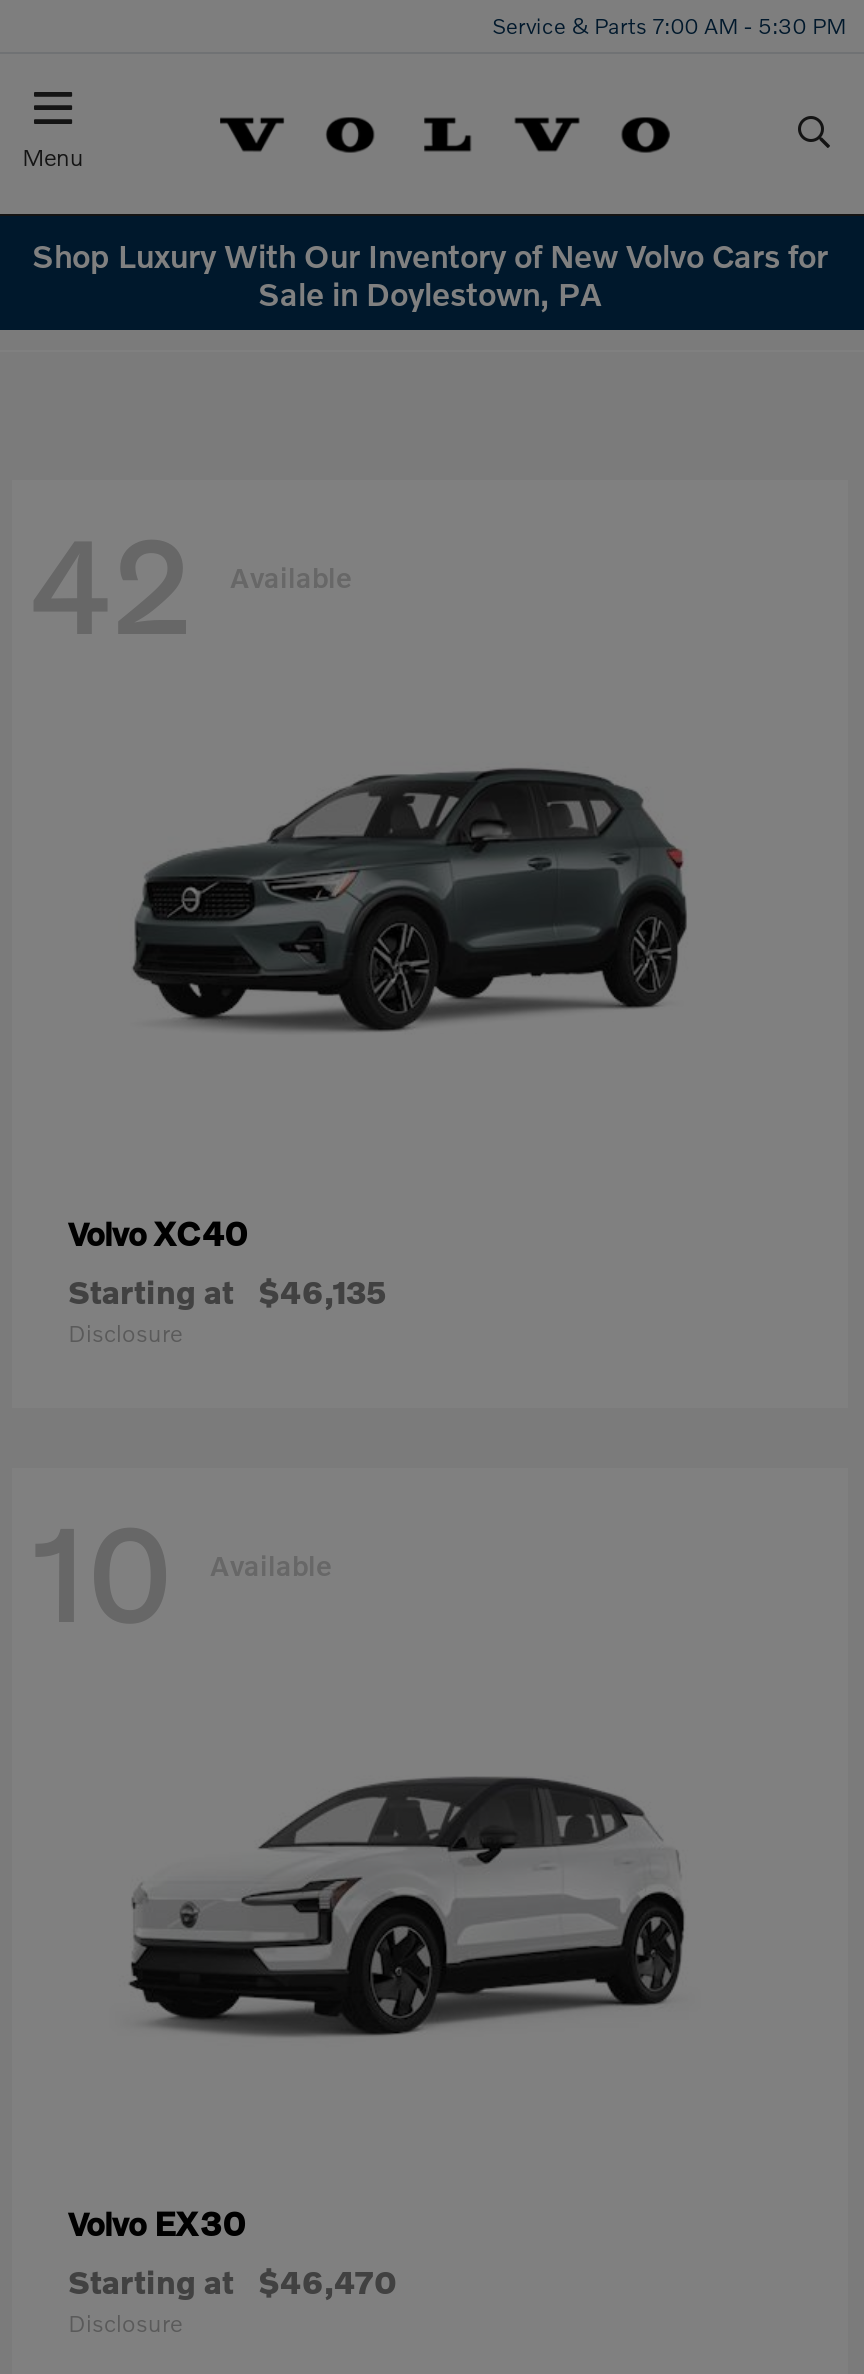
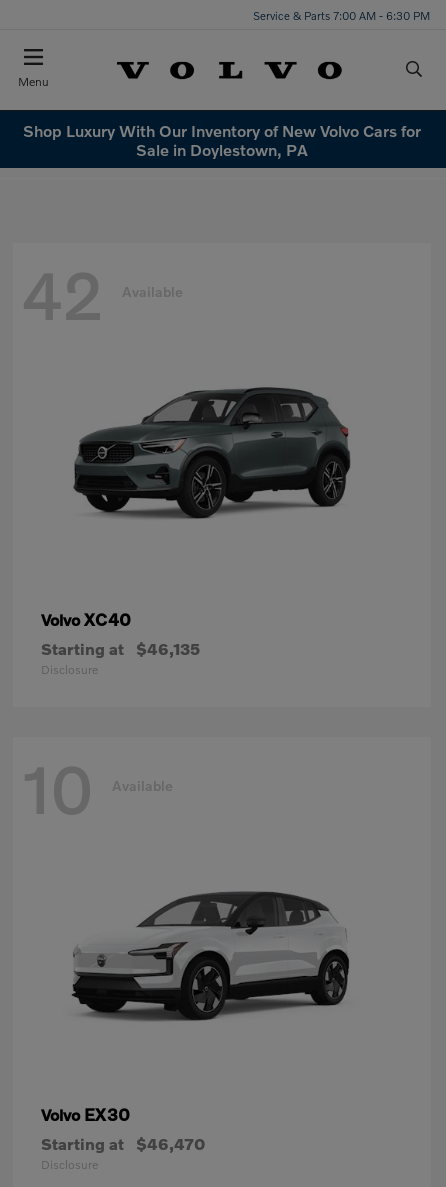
[492,9,846,37] Service & Parts 7:00 AM - 5:30 PM -> [253,7,430,21] Service & Parts 7:00 AM - 6:30 PM

